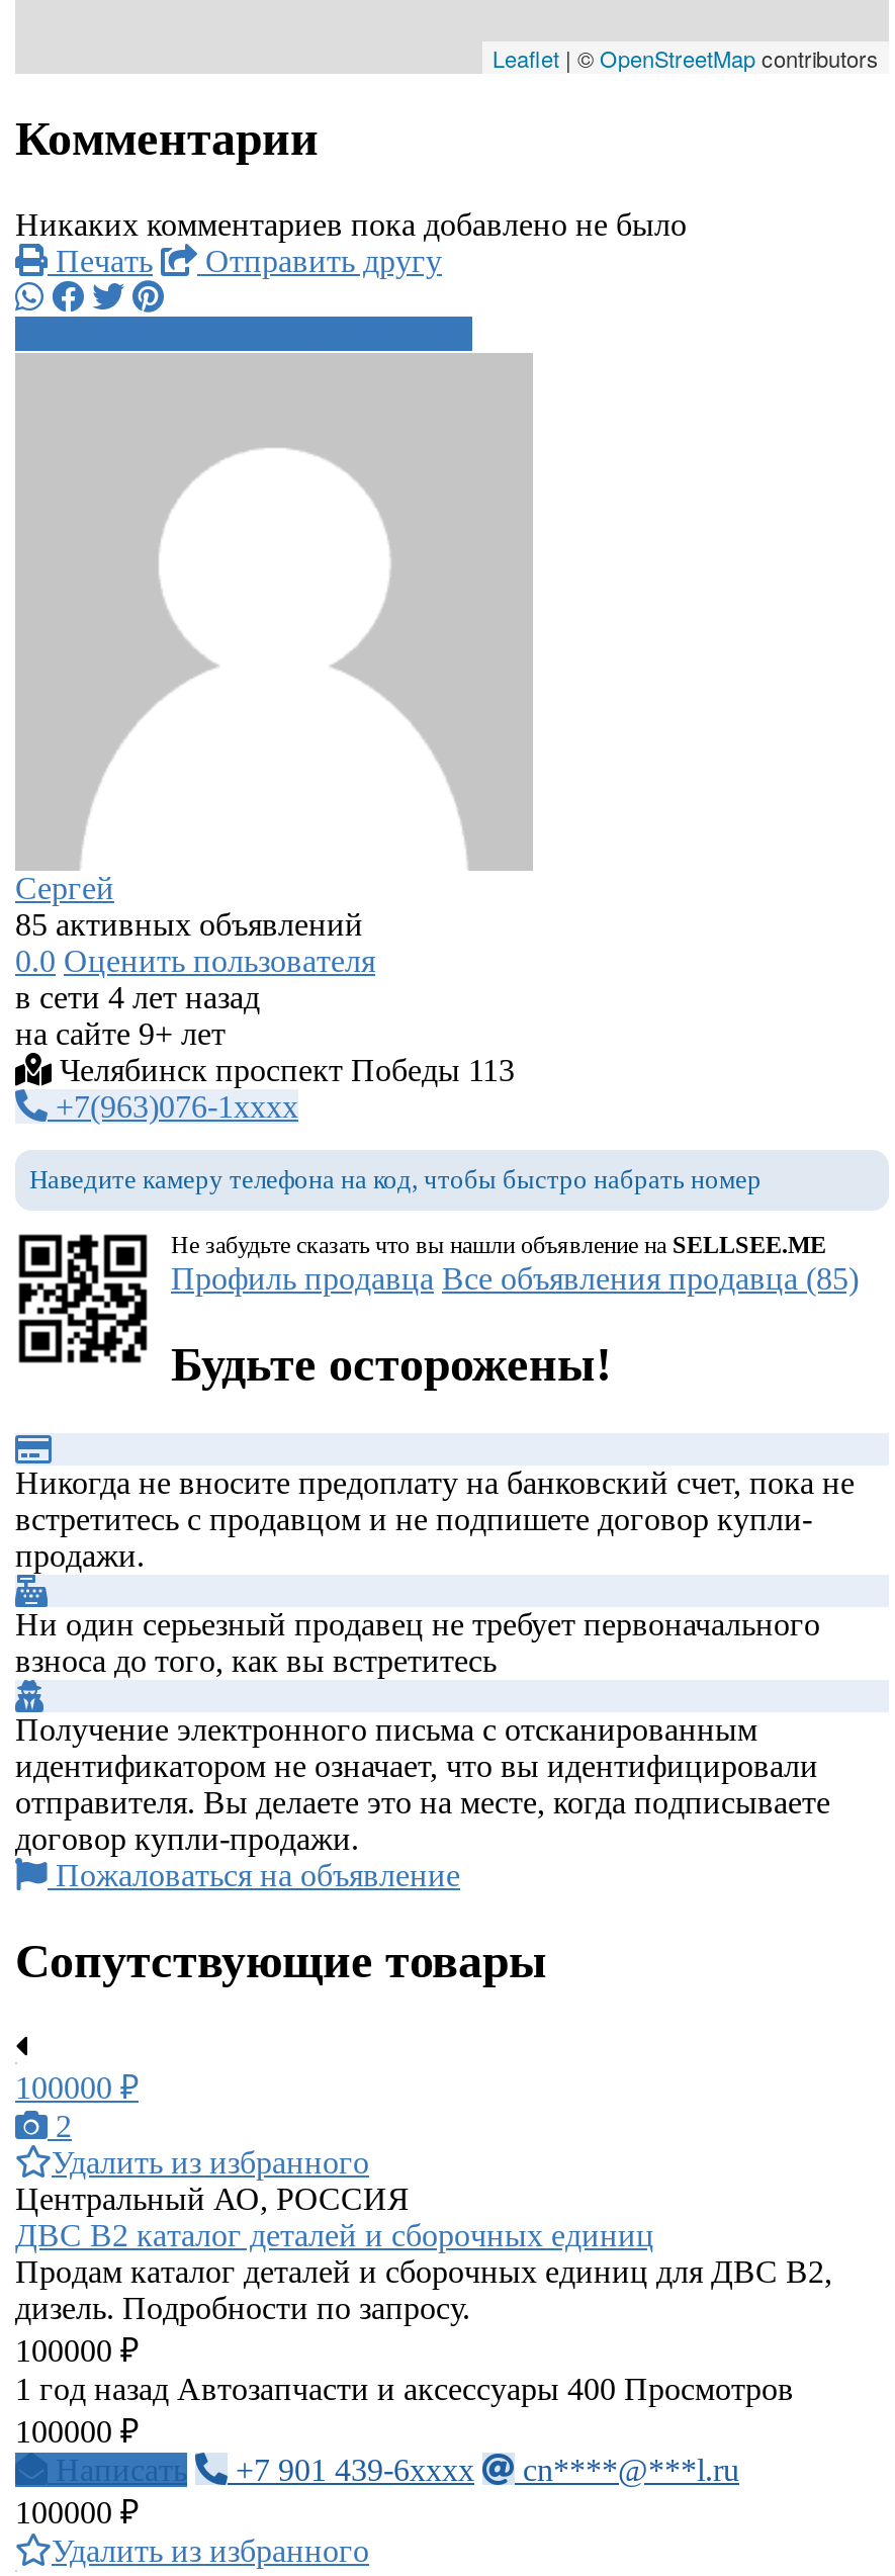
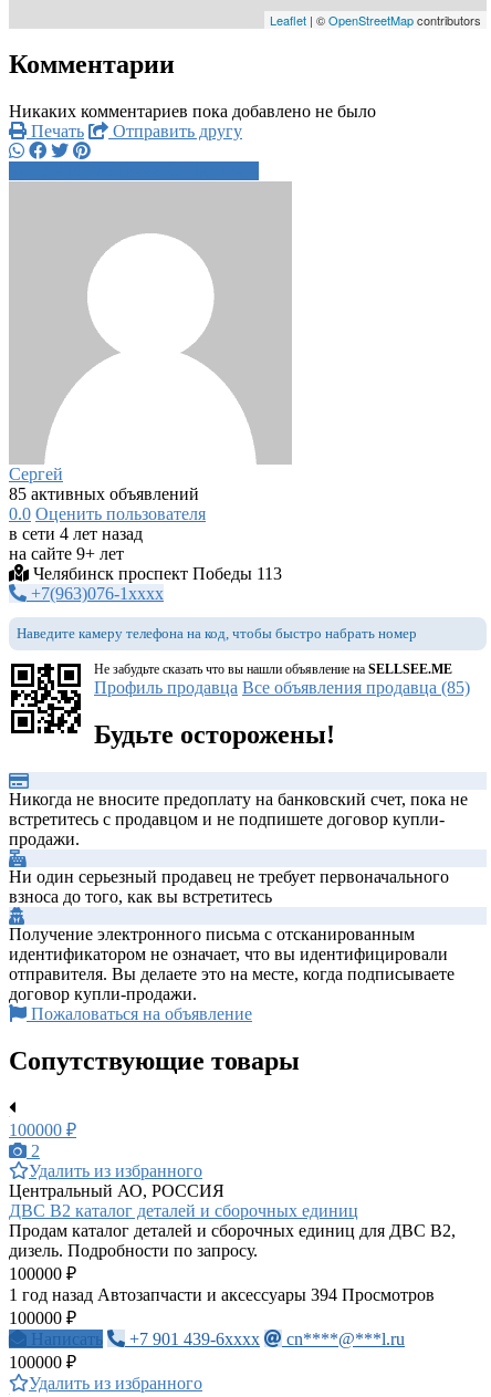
[15,2372,794,2406] 1 год назад Автозапчасти и аксессуары 400 Просмотров -> [9,1285,435,1304] 1 год назад Автозапчасти и аксессуары 394 Просмотров

